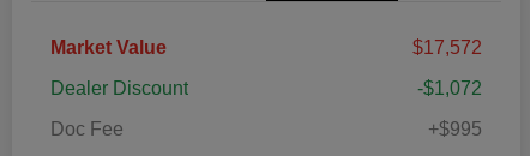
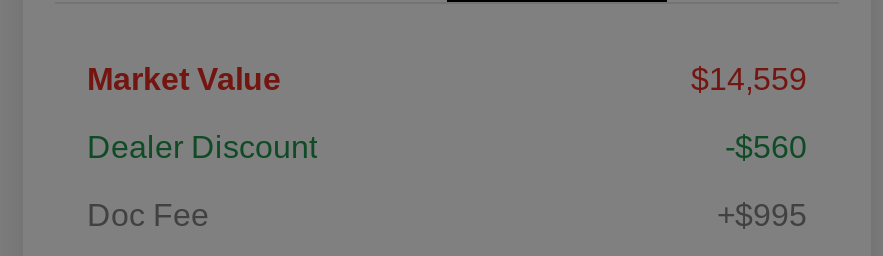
[412,37,482,57] $17,572 -> [691,62,807,96] $14,559
[417,78,482,98] -$1,072 -> [725,130,807,164] -$560

